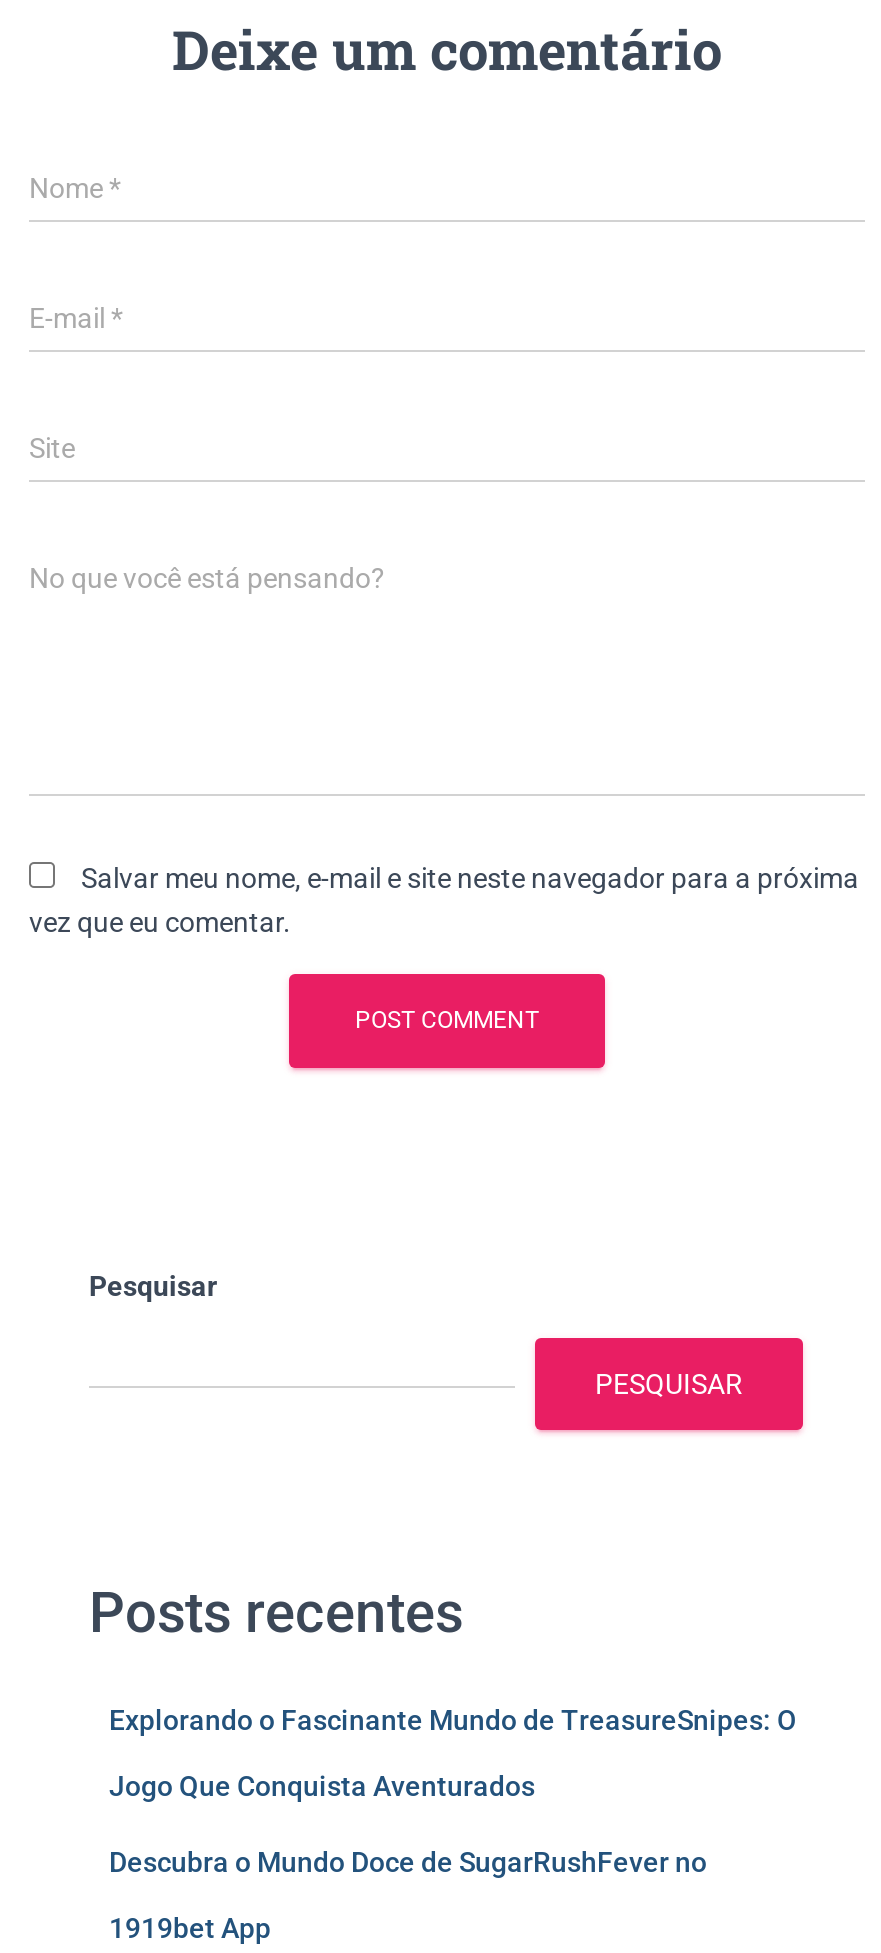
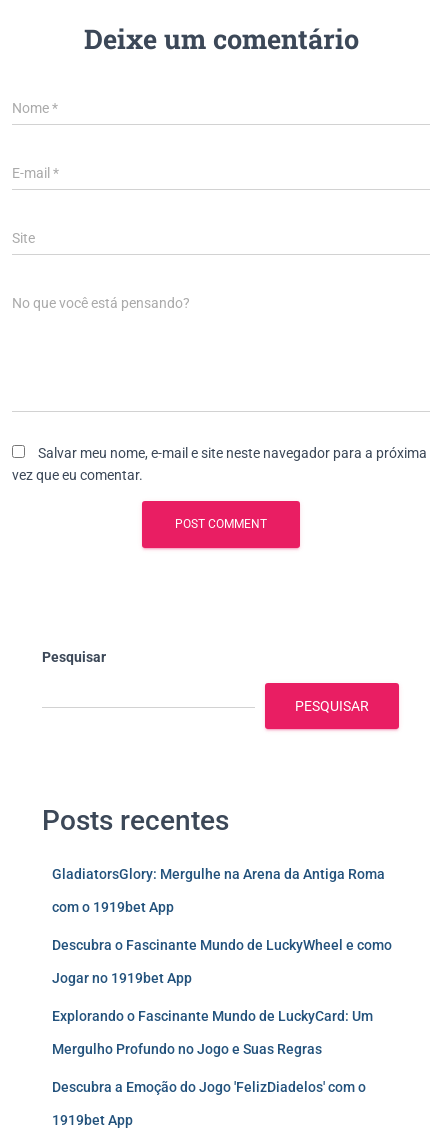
[109,1704,797,1878] Explorando o Fascinante Mundo de TreasureSnipes: O | Jogo Que Conquista Aventurados | Descubra o Mundo Doce de SugarRushFever no -> [52,866,392,1095] GladiatorsGlory: Mergulhe na Arena da Antiga Roma | com o 1919bet App | Descubra o Fascinante Mundo de LuckyWheel e como | Jogar no 1919bet App | Explorando o Fascinante Mundo de LuckyCard: Um | Mergulho Profundo no Jogo e Suas Regras | Descubra a Emoção do Jogo 'FelizDiadelos' com o

